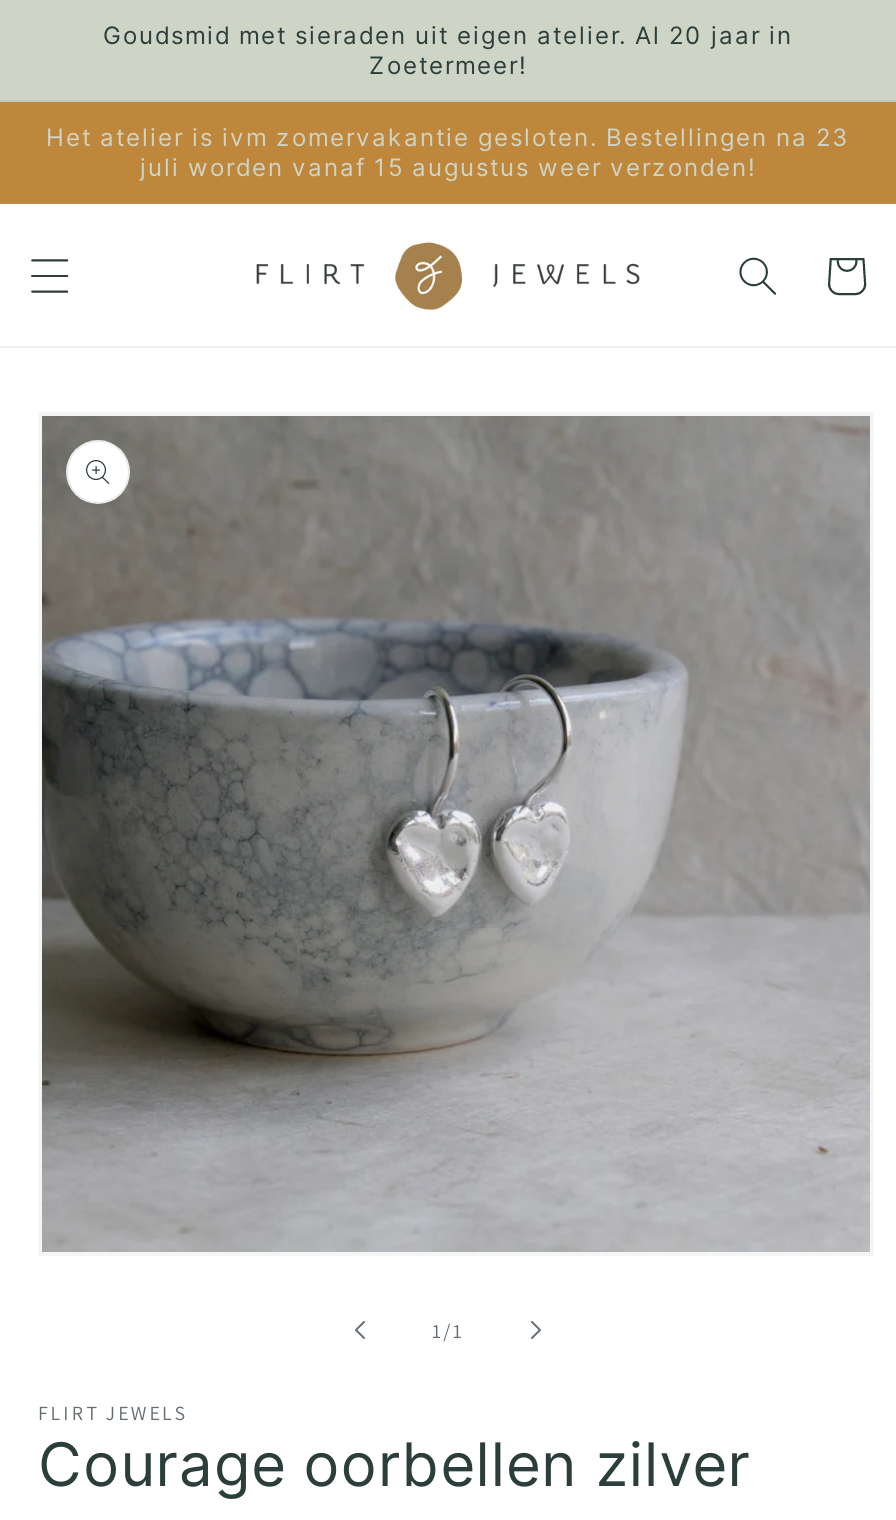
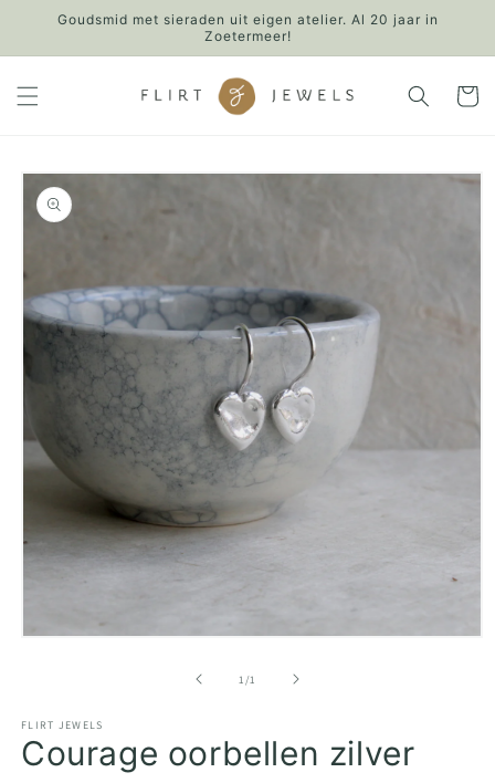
[46,122,850,182] Het atelier is ivm zomervakantie gesloten. Bestellingen na 23 | juli worden vanaf 15 augustus weer verzonden! -> none

